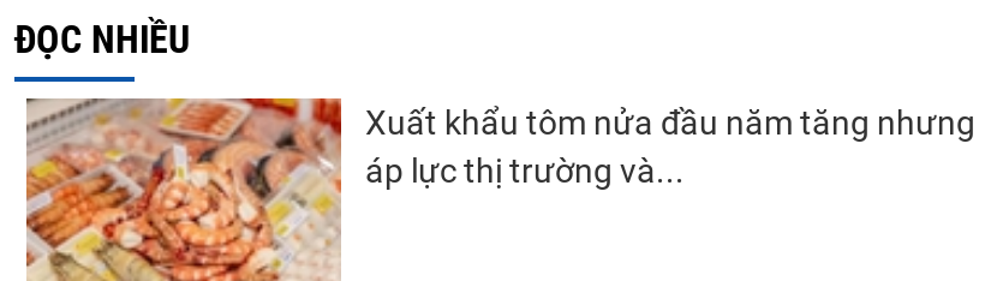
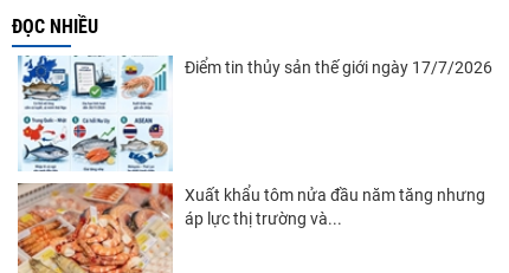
none -> [18,54,492,175] [image] | Điểm tin thủy sản thế giới ngày 17/7/2026

